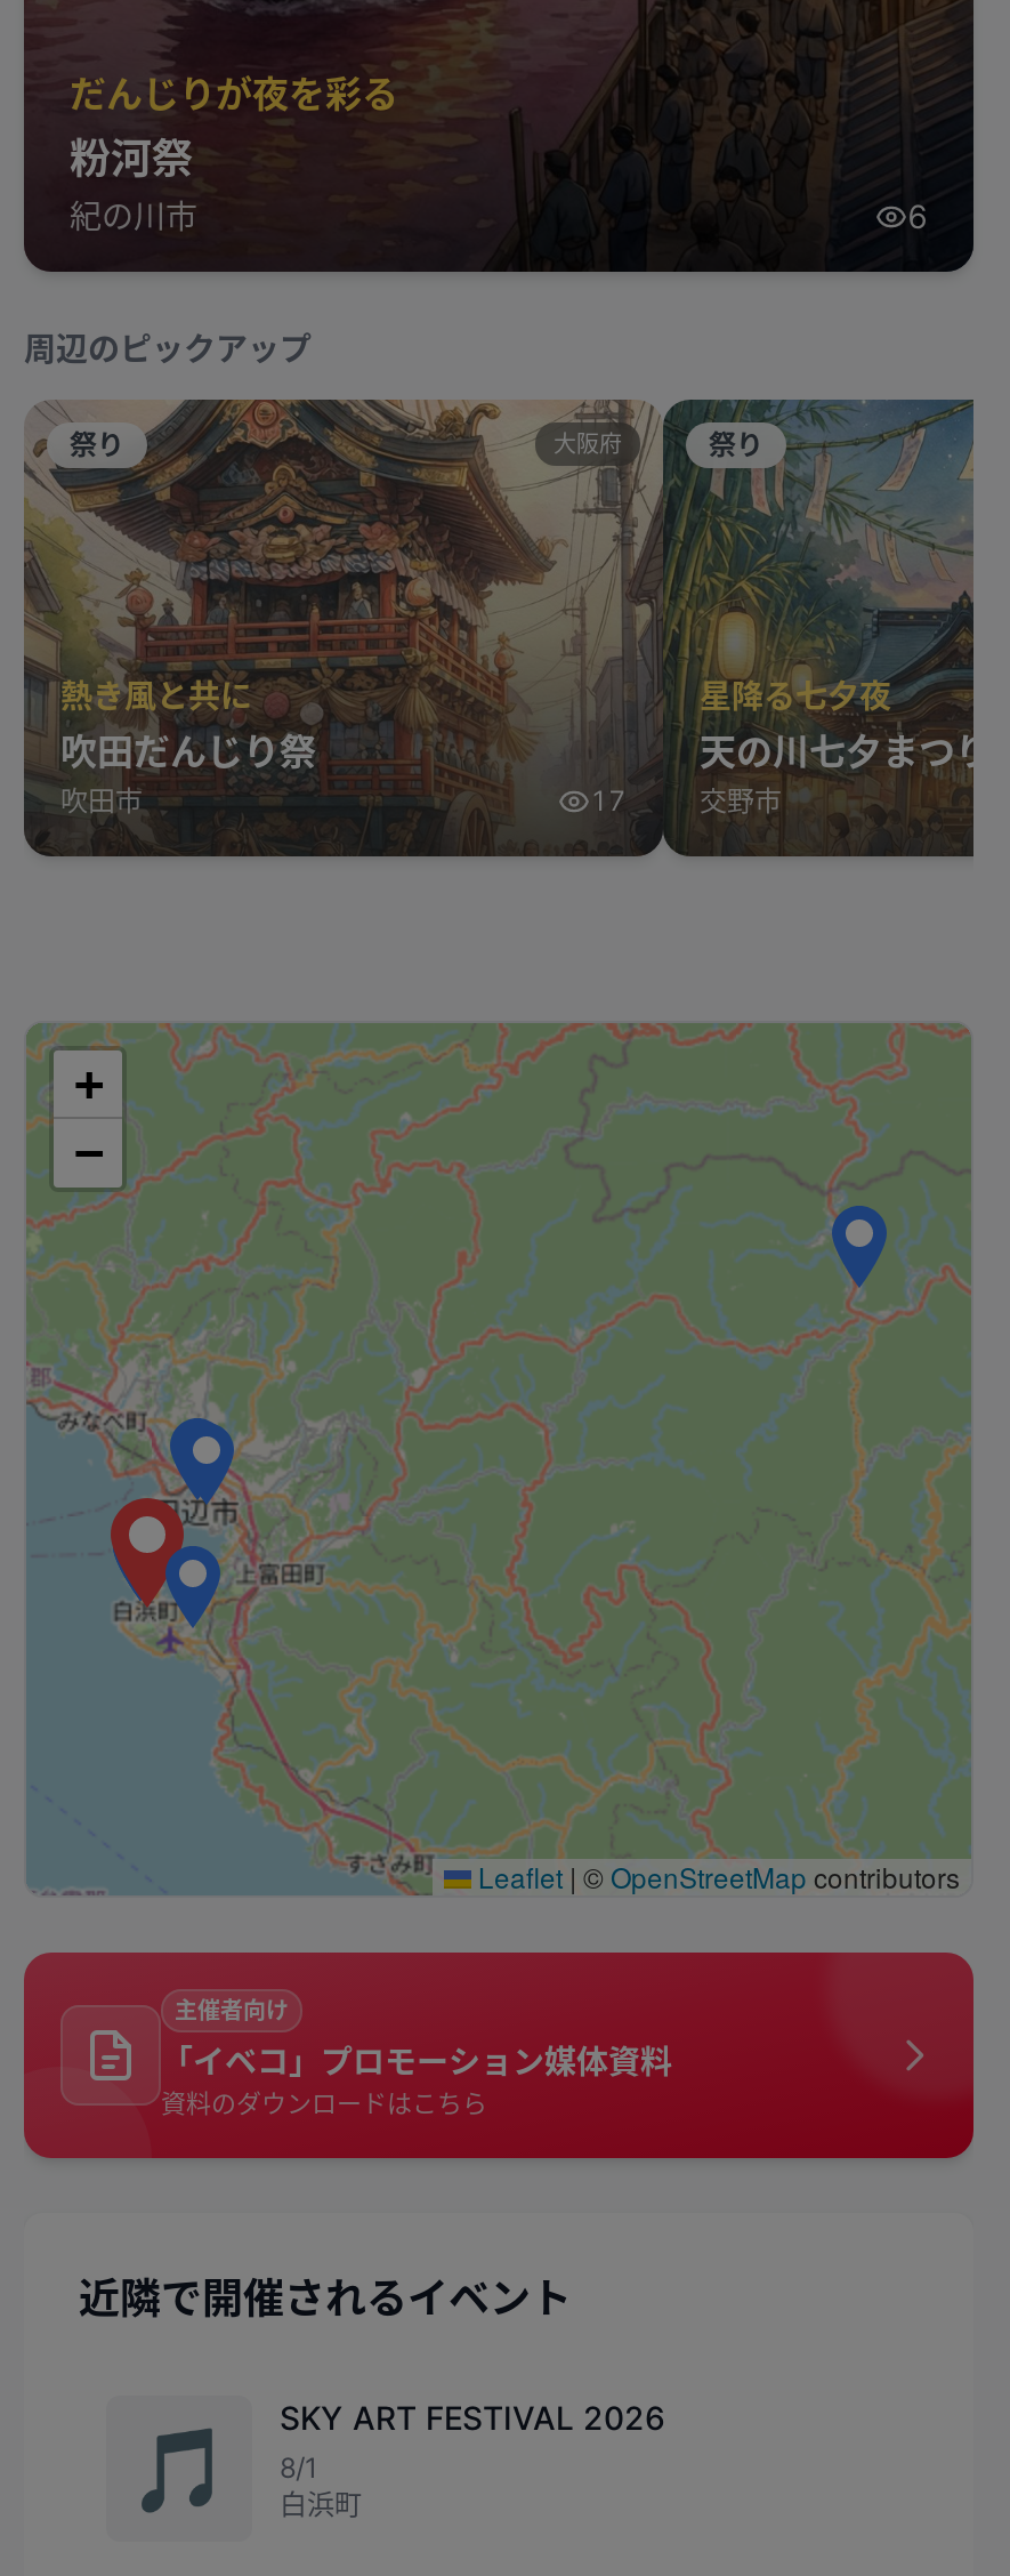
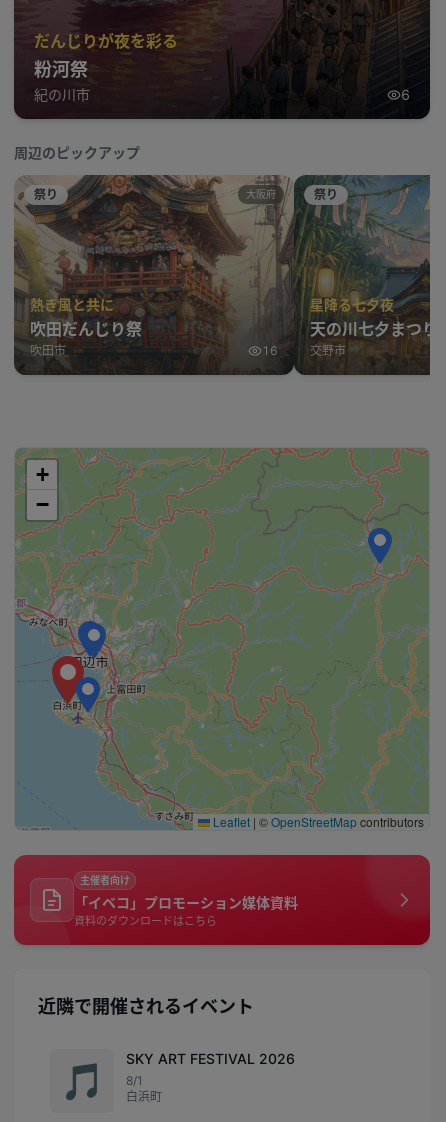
[590,783,627,818] 17 -> [262,343,278,358] 16

